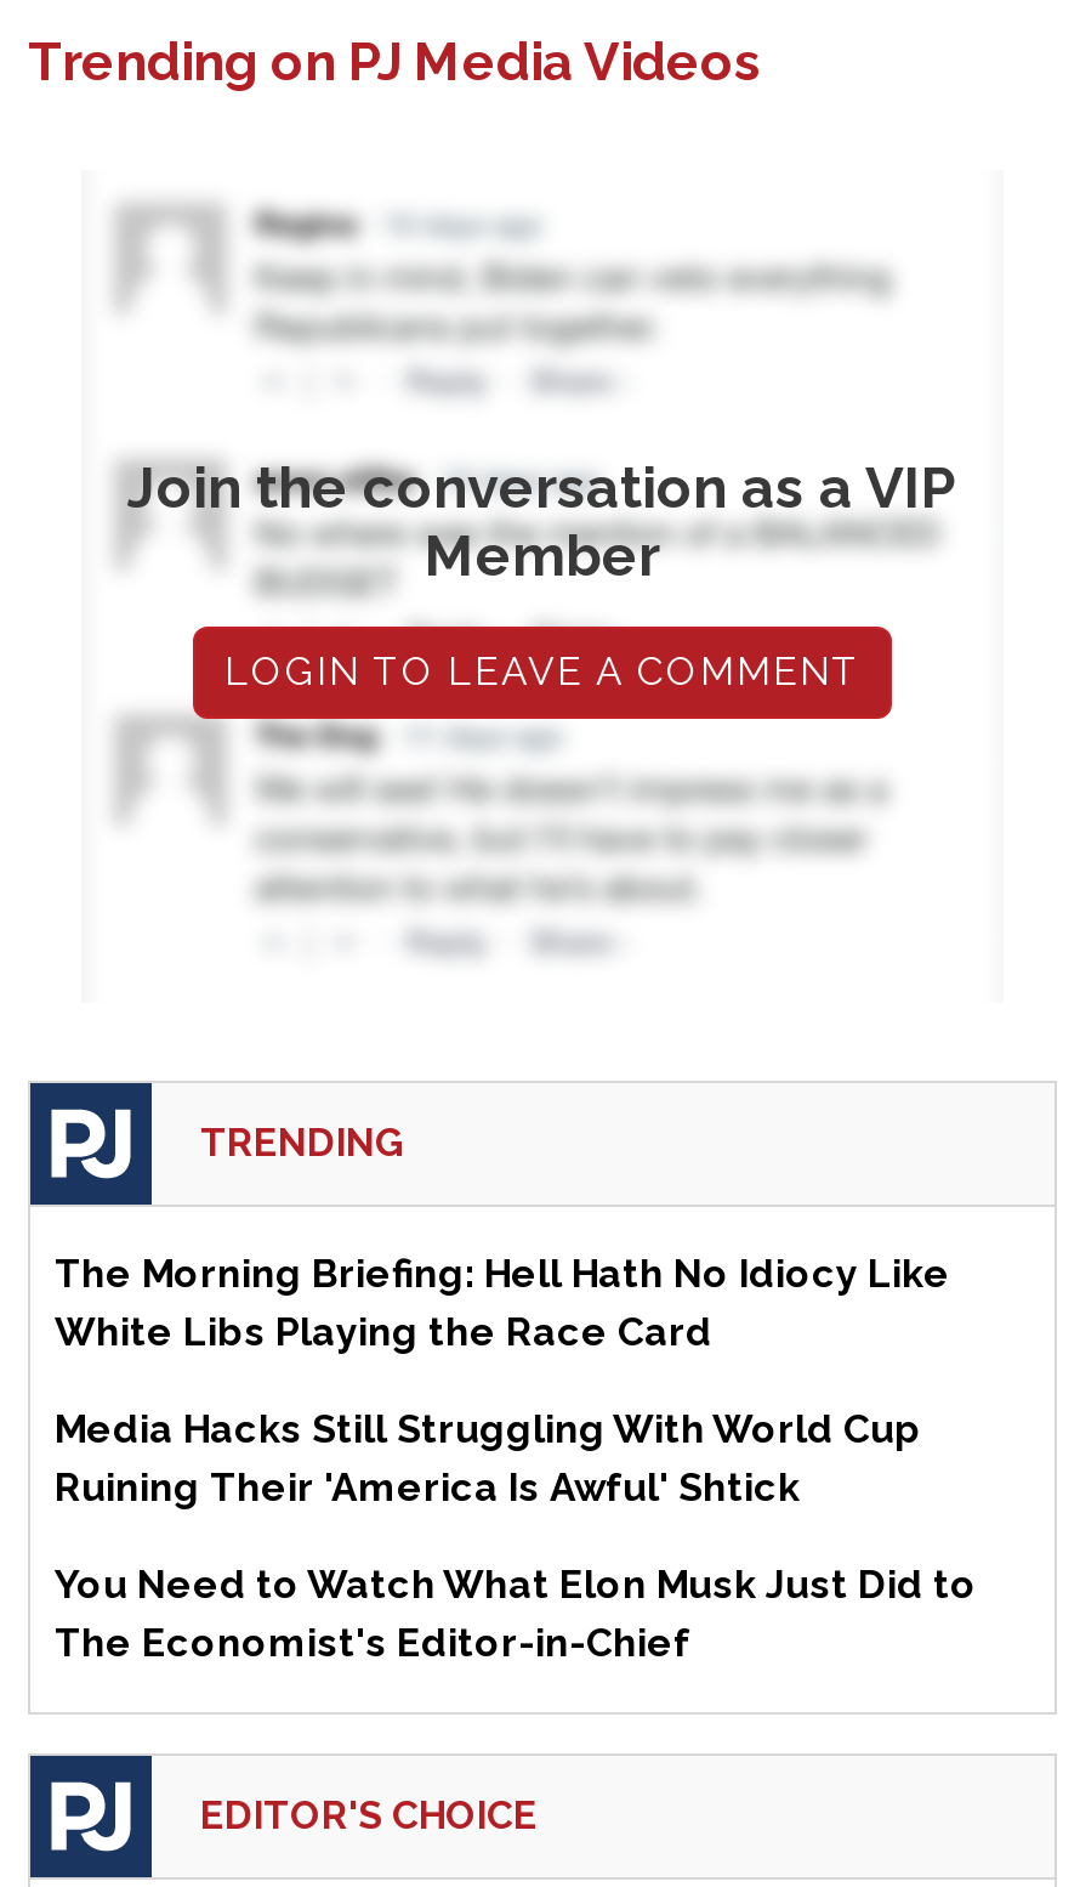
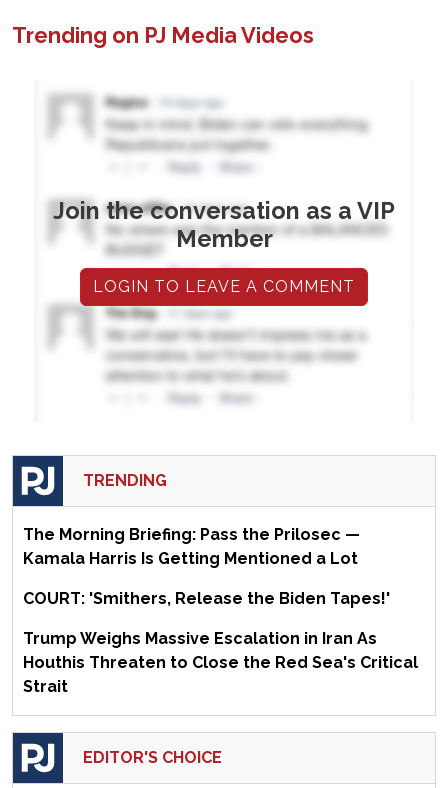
[55,1250,950,1354] The Morning Briefing: Hell Hath No Idiocy Like | White Libs Playing the Race Card -> [23,525,360,568] The Morning Briefing: Pass the Prilosec — | Kamala Harris Is Getting Mentioned a Lot
[55,1405,921,1510] Media Hacks Still Struggling With World Cup | Ruining Their 'America Is Awful' Shtick -> [23,589,390,608] COURT: 'Smithers, Release the Biden Tapes!'
[55,1561,977,1665] You Need to Watch What Elon Musk Just Did to | The Economist's Editor-in-Chief -> [23,629,418,696] Trump Weighs Massive Escalation in Iran As | Houthis Threaten to Close the Red Sea's Critical | Strait

